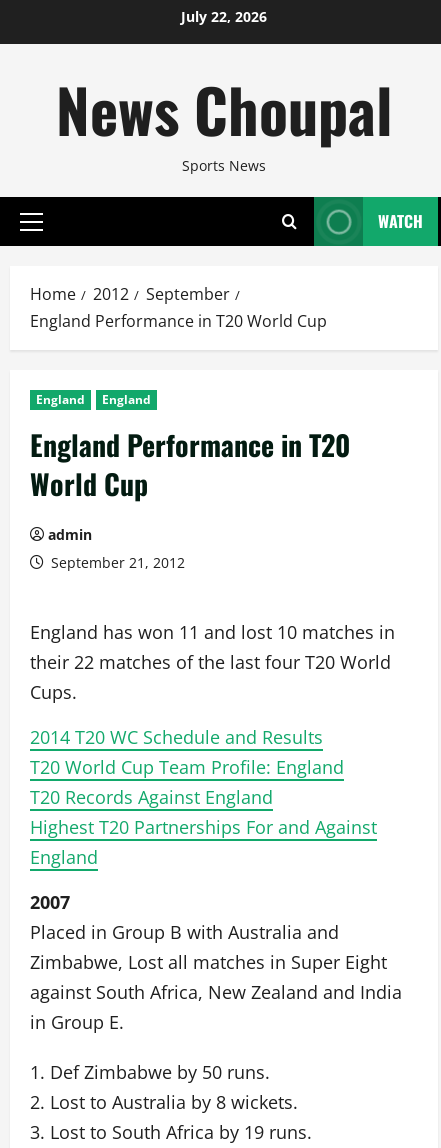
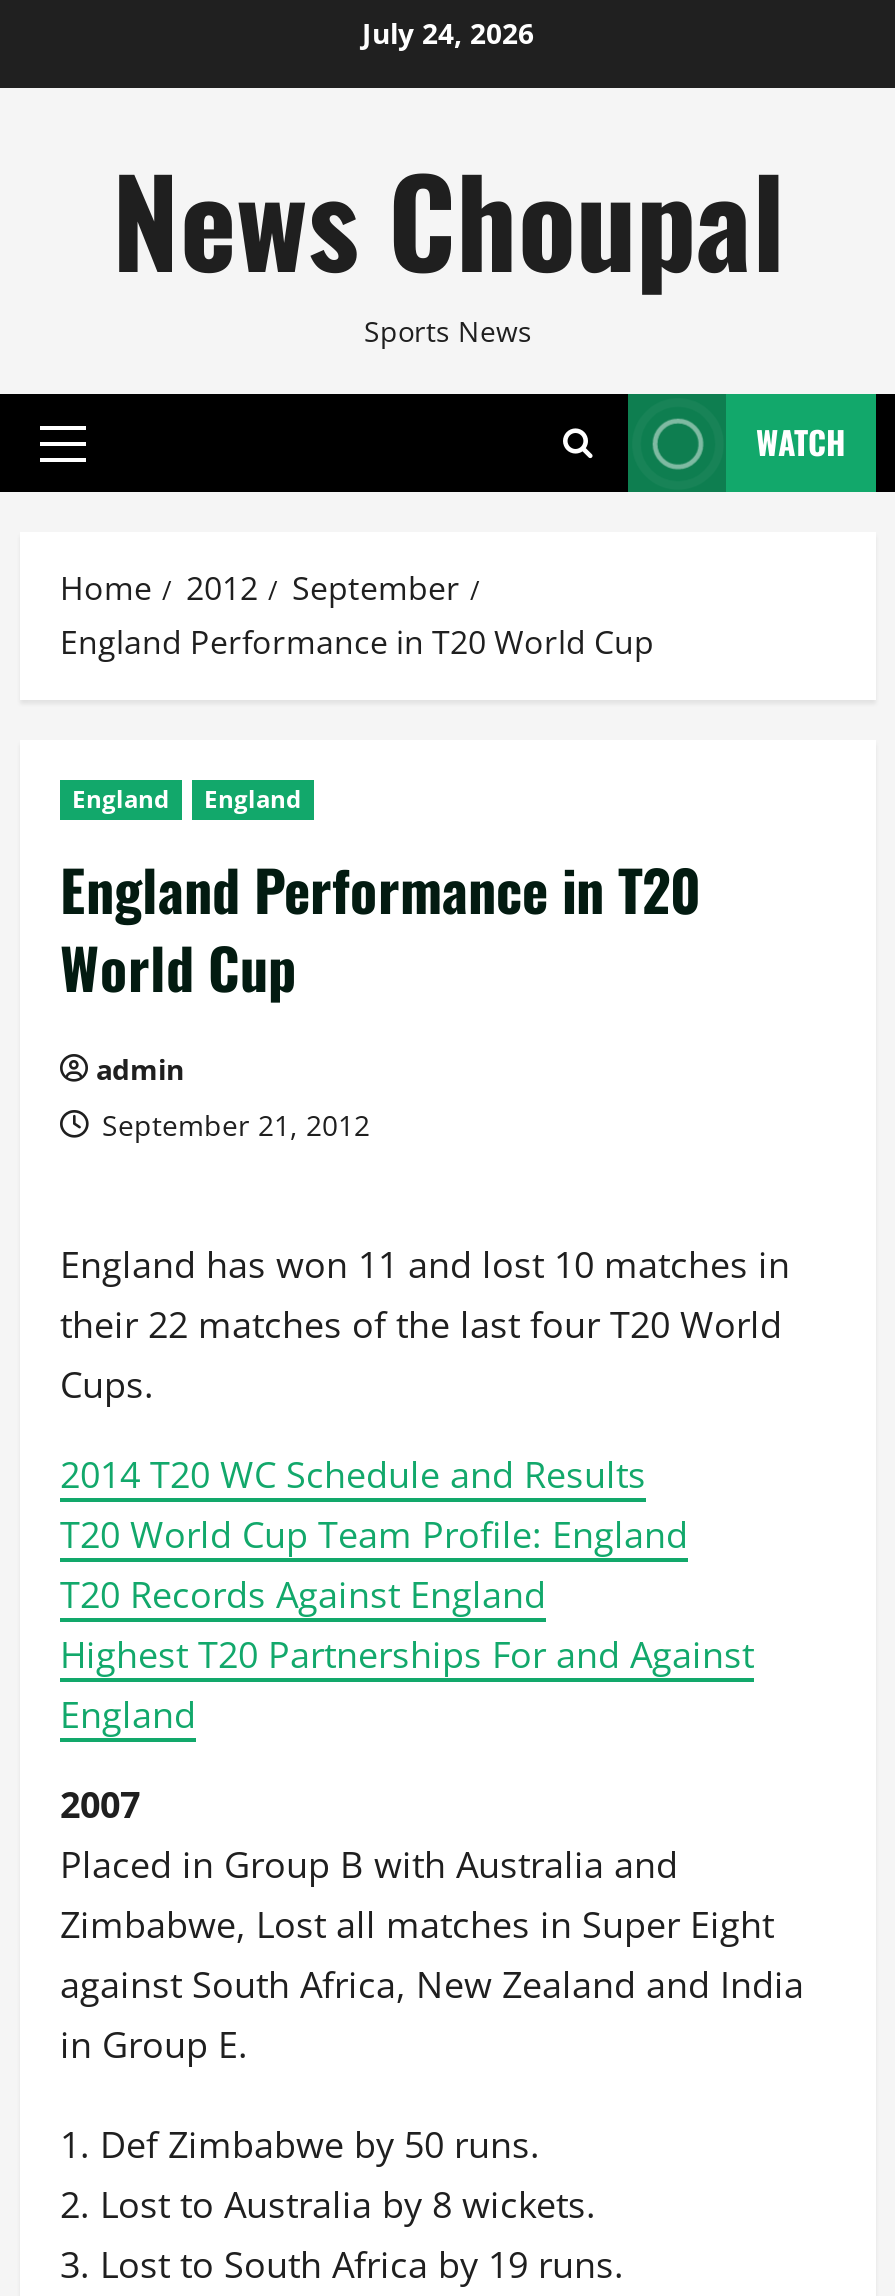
[181,7,267,26] July 22, 2026 -> [362,14,534,52] July 24, 2026

